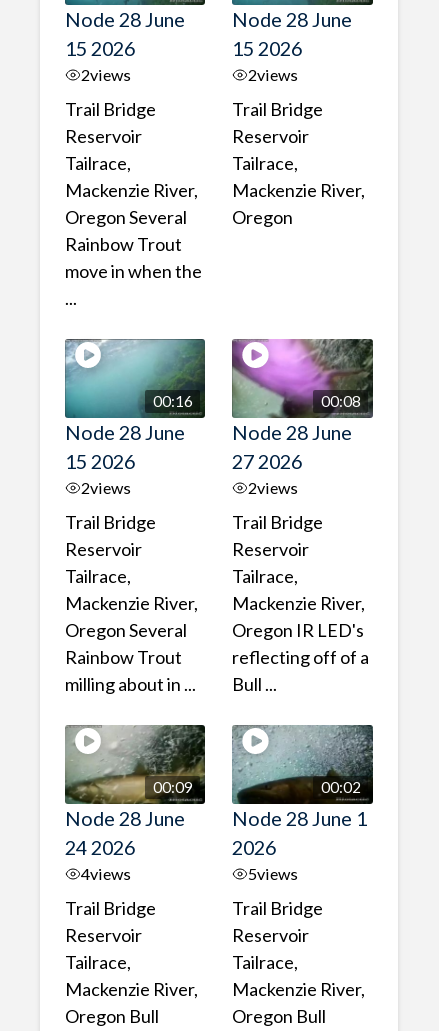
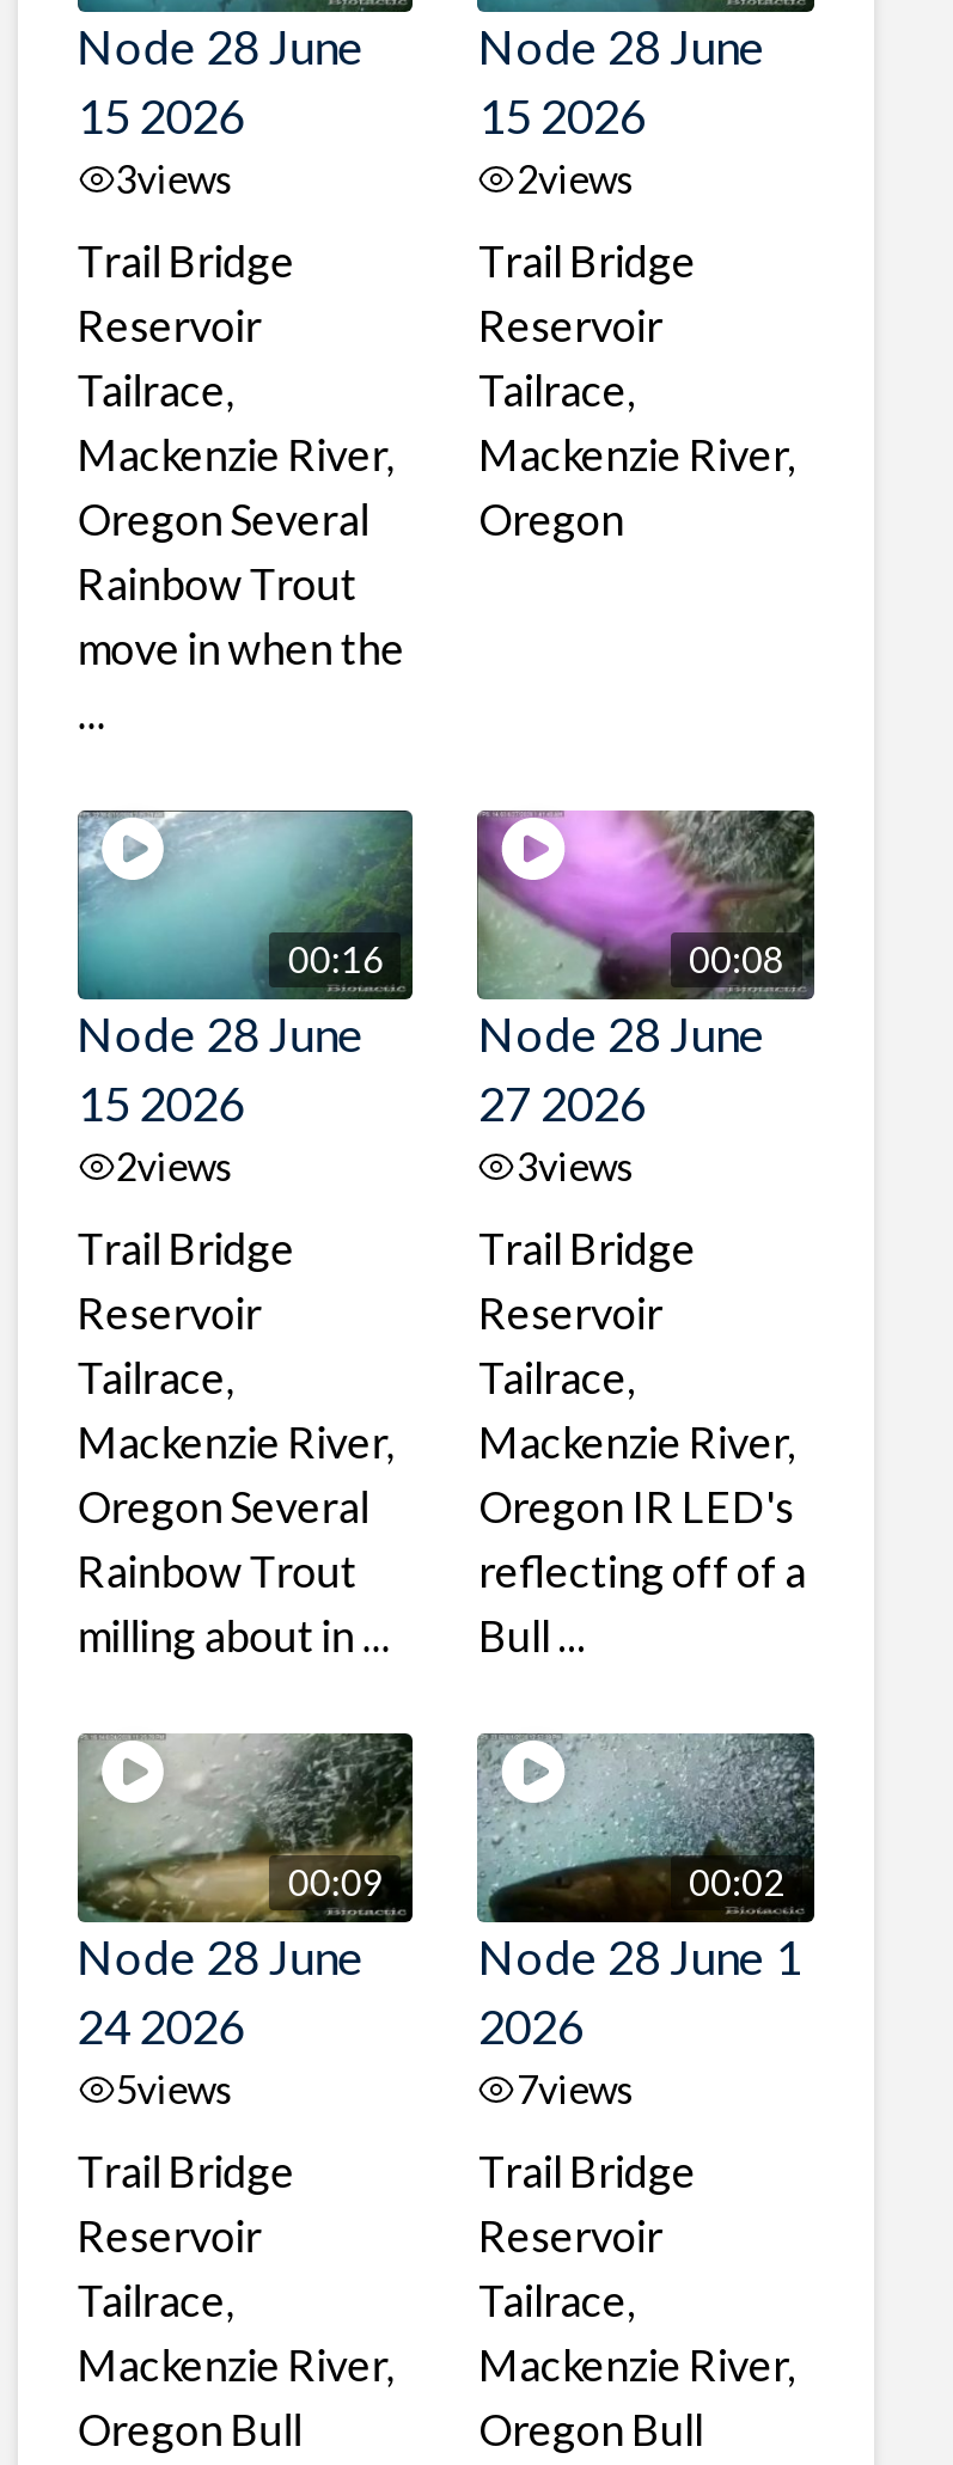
[81,65,131,84] 2views -> [116,155,235,200] 3views
[248,478,298,497] 2views -> [517,1143,636,1188] 3views
[81,864,131,883] 4views -> [116,2066,235,2111] 5views
[248,864,298,883] 5views -> [517,2066,636,2111] 7views

